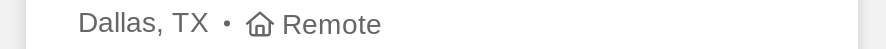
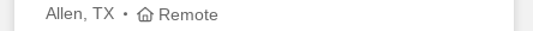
[78,6,208,38] Dallas, TX -> [46,4,114,23] Allen, TX

